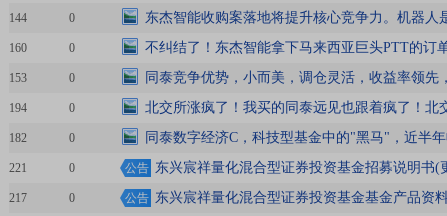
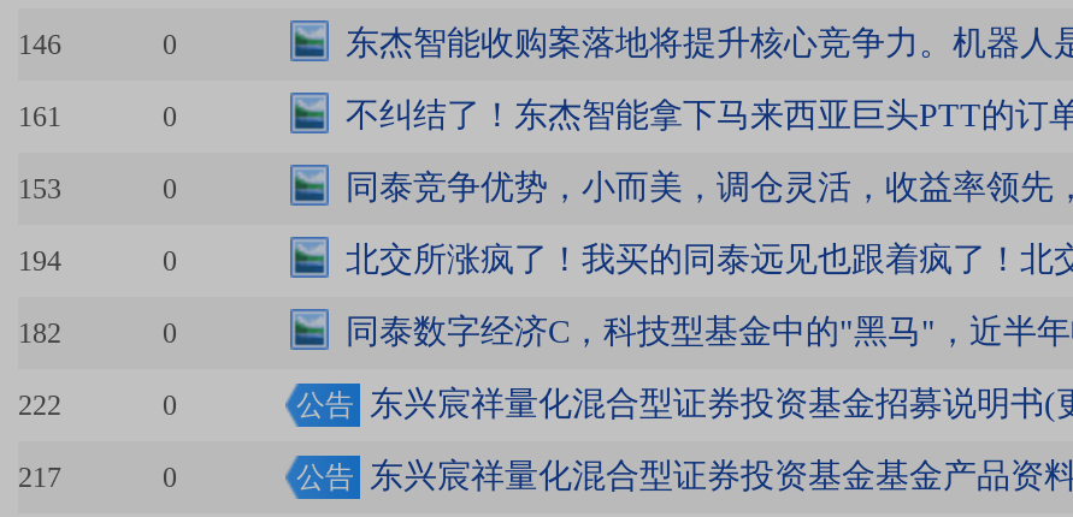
[9,11,27,25] 144 -> [18,28,61,61] 146
[9,41,27,55] 160 -> [18,100,61,133] 161
[9,161,27,175] 221 -> [18,388,61,422] 222

